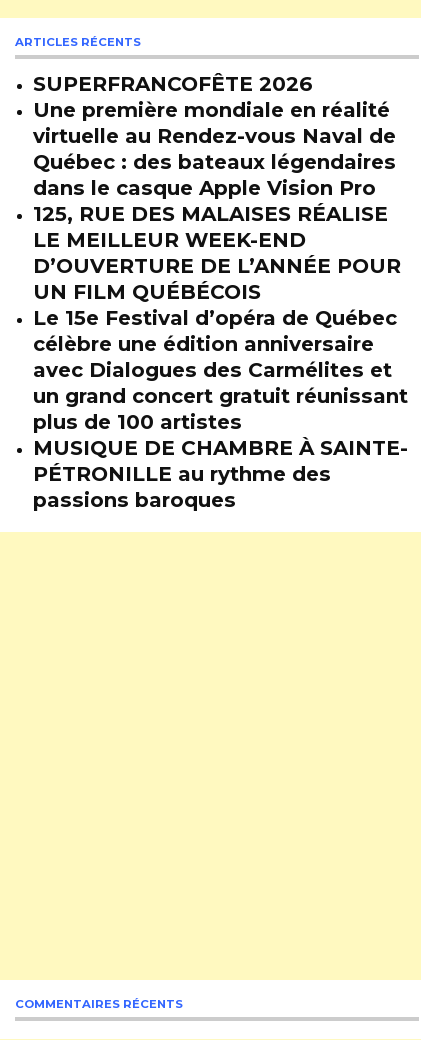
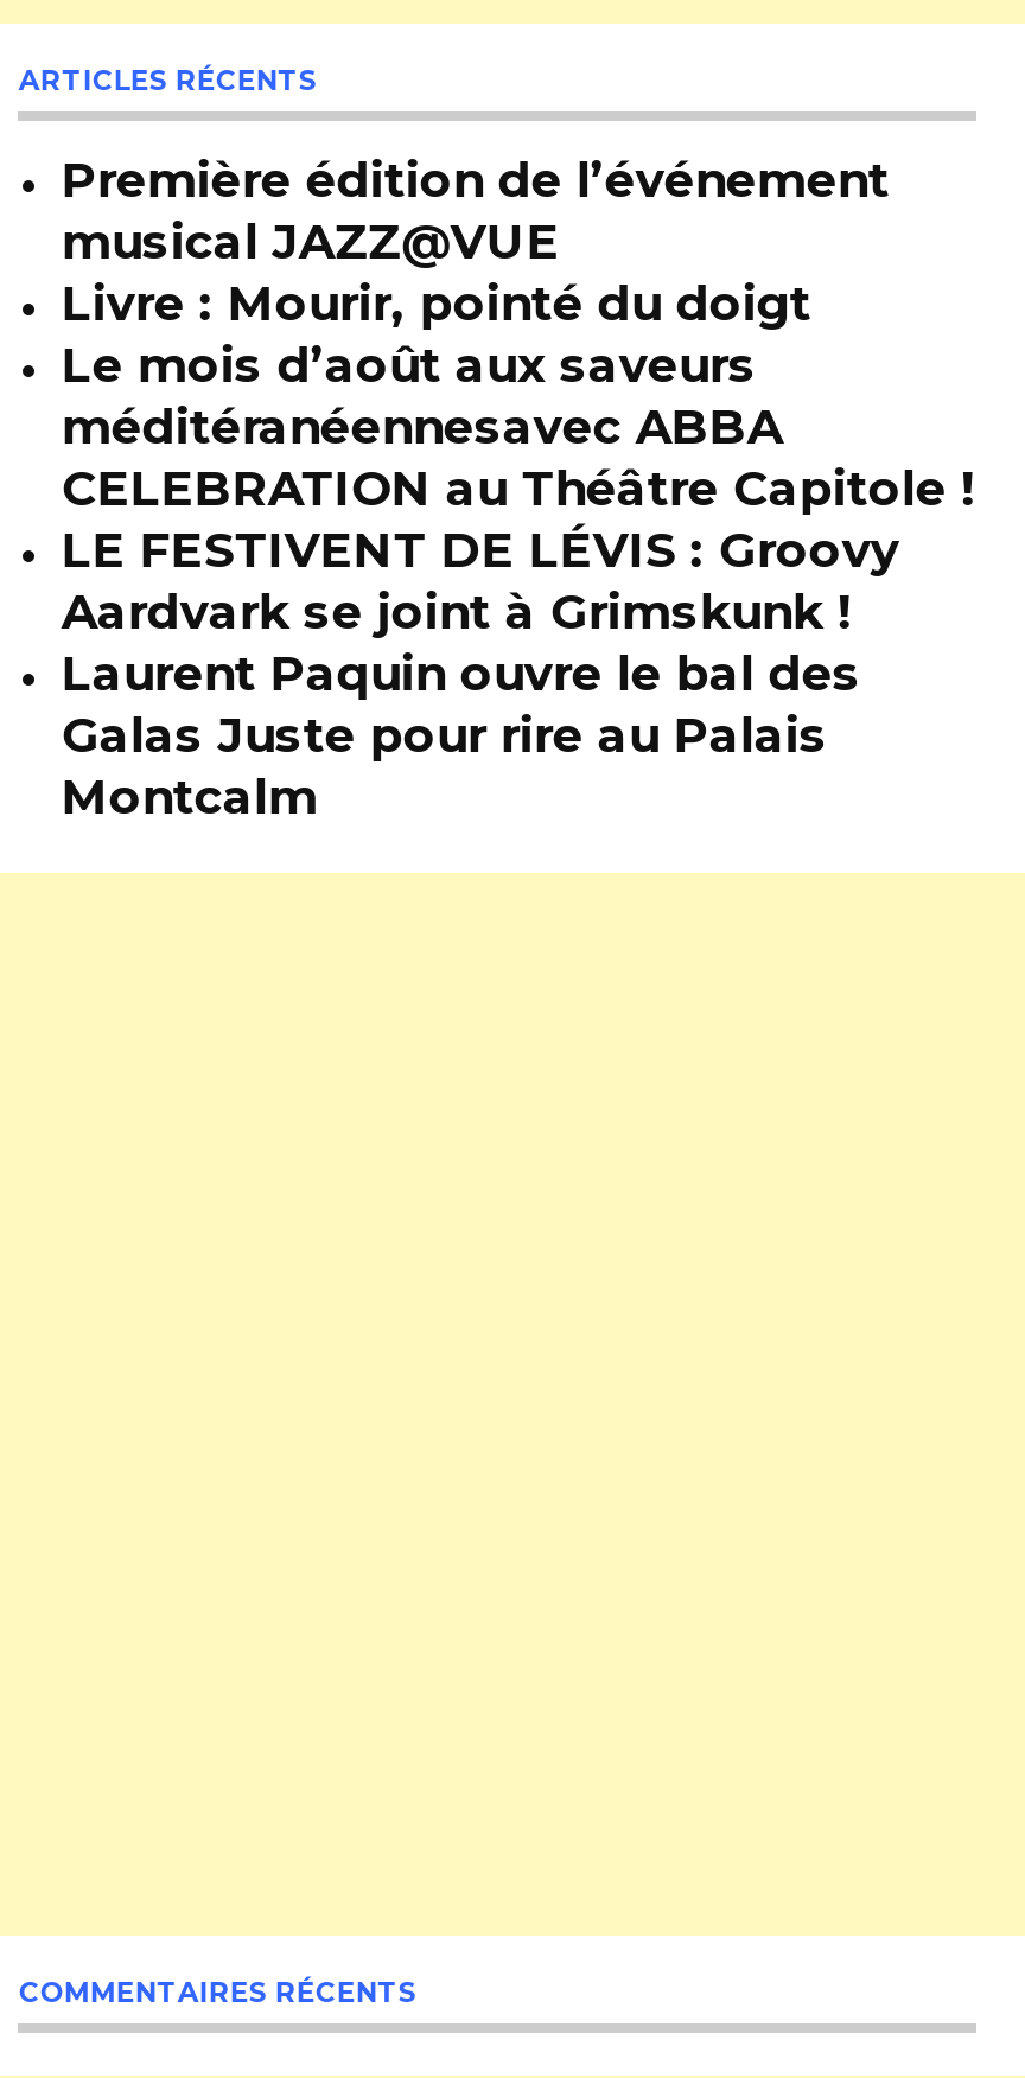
[33,71,408,512] SUPERFRANCOFÊTE 2026 | Une première mondiale en réalité | virtuelle au Rendez-vous Naval de | Québec : des bateaux légendaires | dans le casque Apple Vision Pro | 125, RUE DES MALAISES RÉALISE | LE MEILLEUR WEEK-END | D’OUVERTURE DE L’ANNÉE POUR | UN FILM QUÉBÉCOIS | Le 15e Festival d’opéra de Québec | célèbre une édition anniversaire | avec Dialogues des Carmélites et | un grand concert gratuit réunissant | plus de 100 artistes | MUSIQUE DE CHAMBRE À SAINTE- | PÉTRONILLE au rythme des | passions baroques -> [61,150,975,826] Première édition de l’événement | musical JAZZ@VUE | Livre : Mourir, pointé du doigt | Le mois d’août aux saveurs | méditéranéennesavec ABBA | CELEBRATION au Théâtre Capitole ! | LE FESTIVENT DE LÉVIS : Groovy | Aardvark se joint à Grimskunk ! | Laurent Paquin ouvre le bal des | Galas Juste pour rire au Palais | Montcalm

